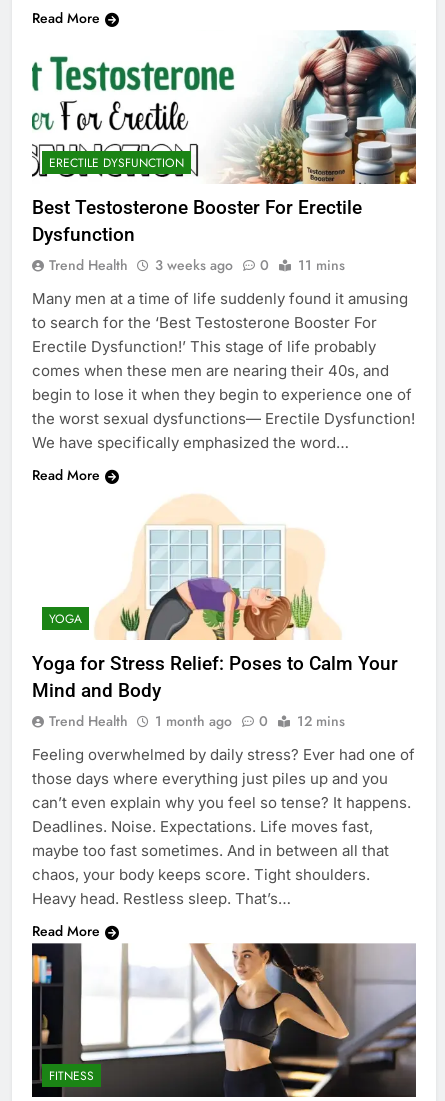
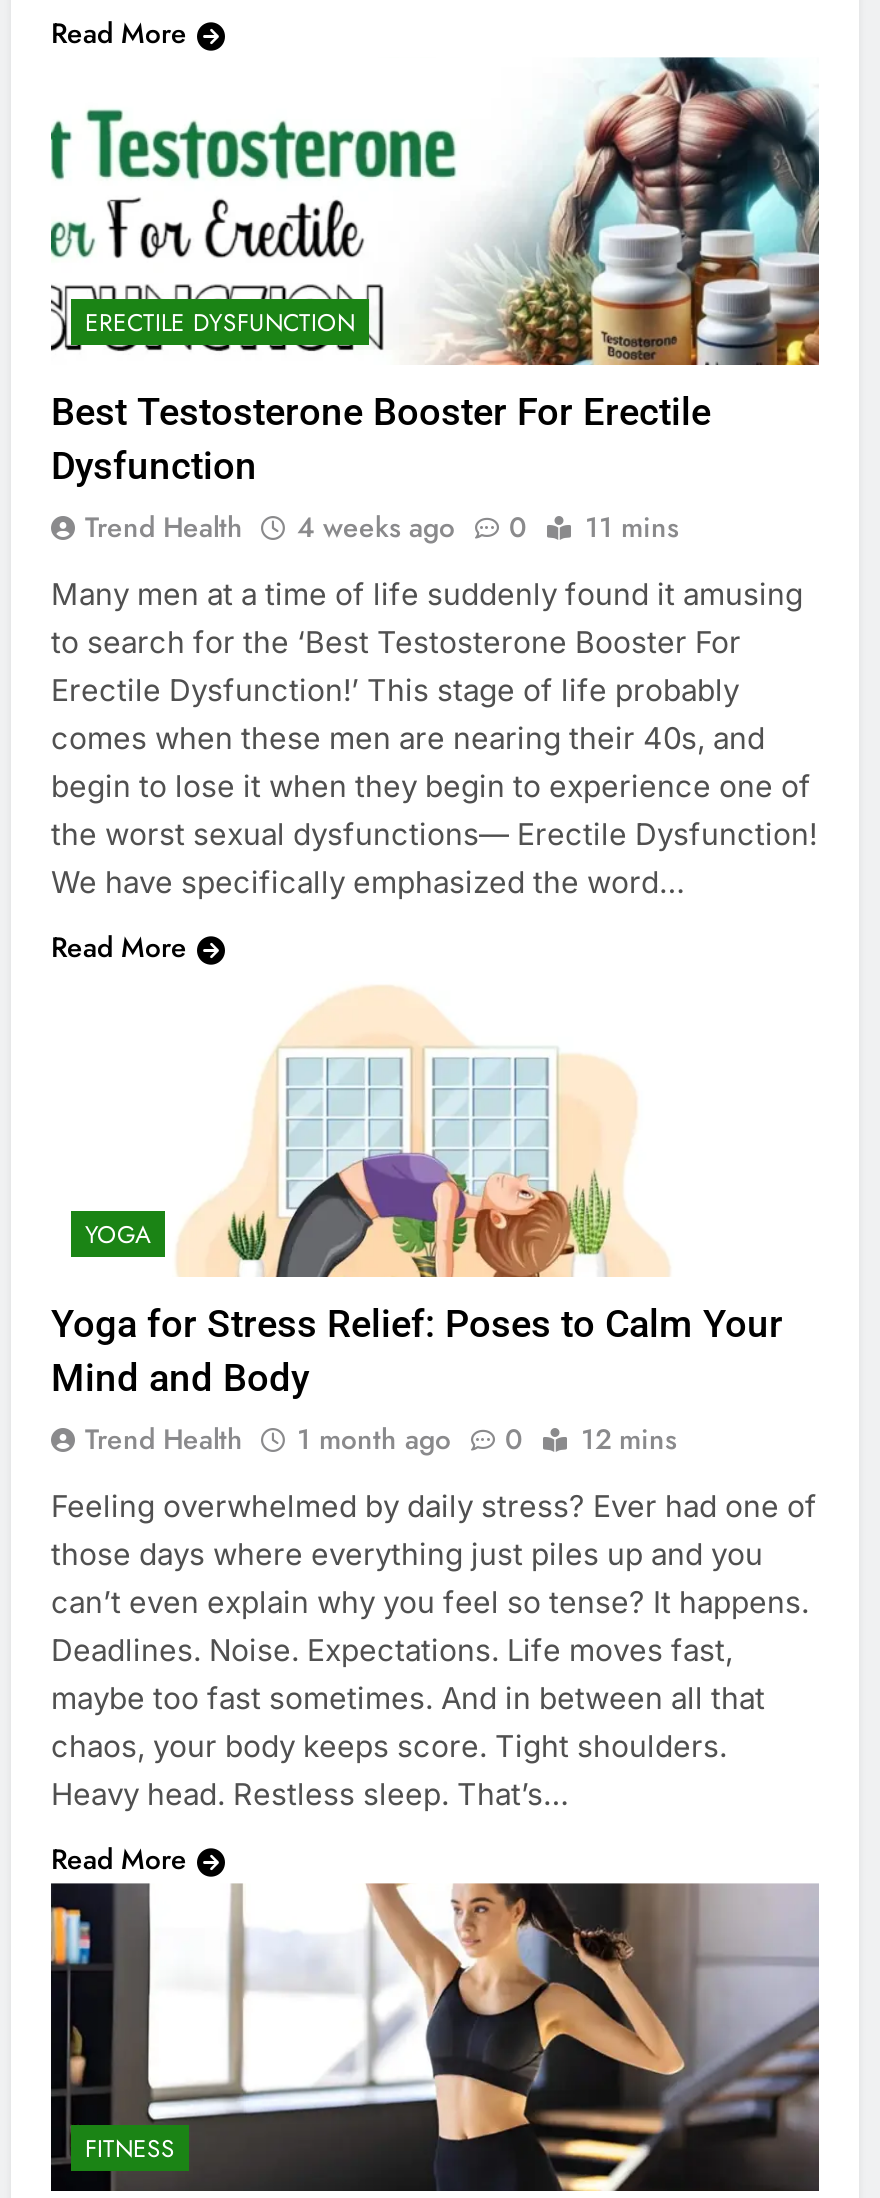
[49,255,345,275] Trend Health 3 weeks ago 0 11 mins -> [85,507,679,547] Trend Health 4 weeks ago 0 11 mins

